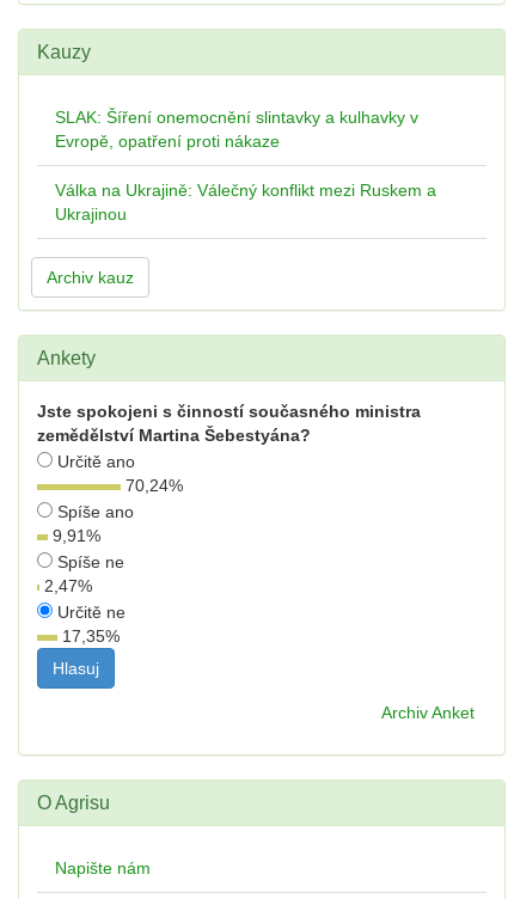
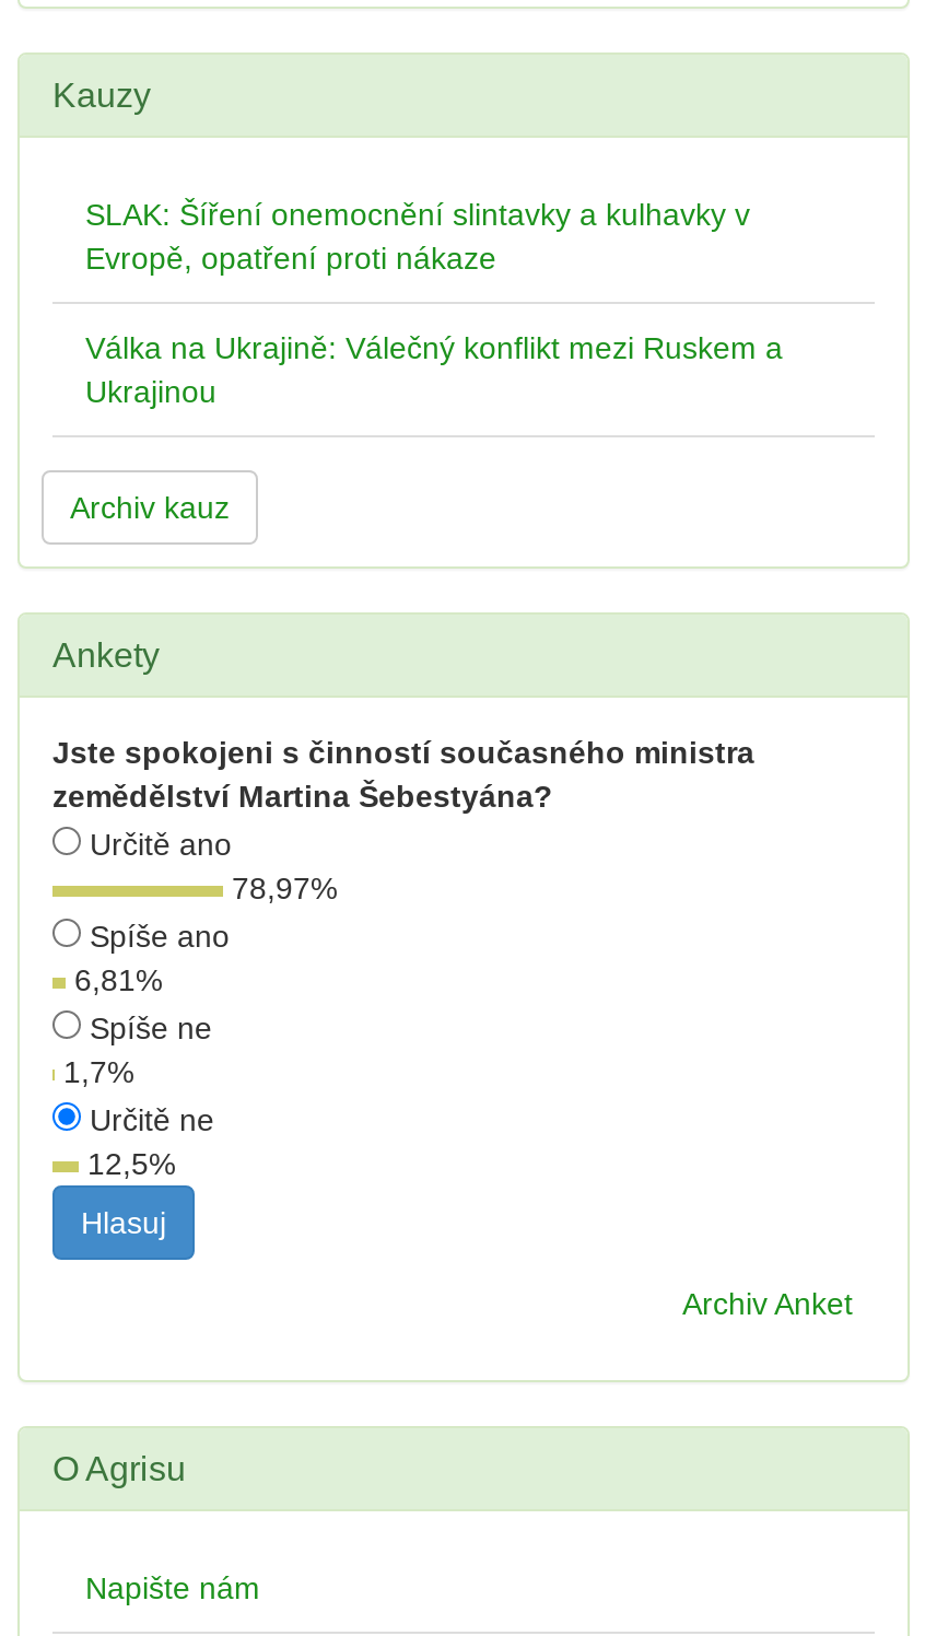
[121,476,183,495] 70,24% -> [223,871,337,906] 78,97%
[48,526,100,545] 9,91% -> [66,963,162,998] 6,81%
[39,577,92,596] 2,47% -> [55,1055,133,1090] 1,7%
[57,627,120,646] 17,35% -> [79,1147,175,1182] 12,5%

